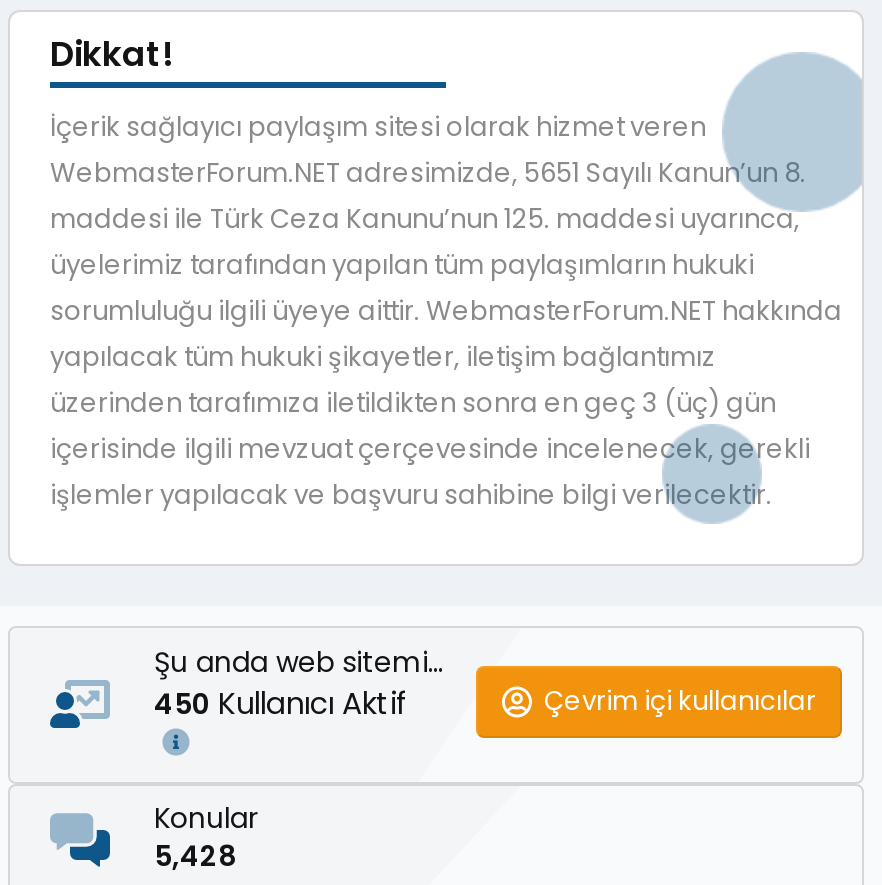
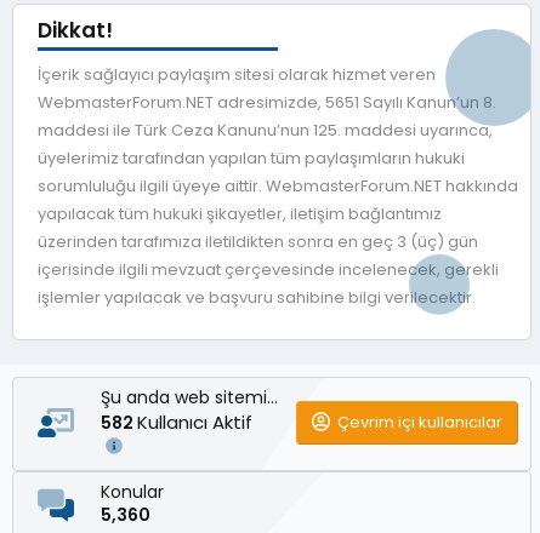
[154,681,416,723] 450 Kullanıcı Aktif -> [101,409,257,435] 582 Kullanıcı Aktif
[154,836,236,876] 5,428 -> [101,503,150,528] 5,360

